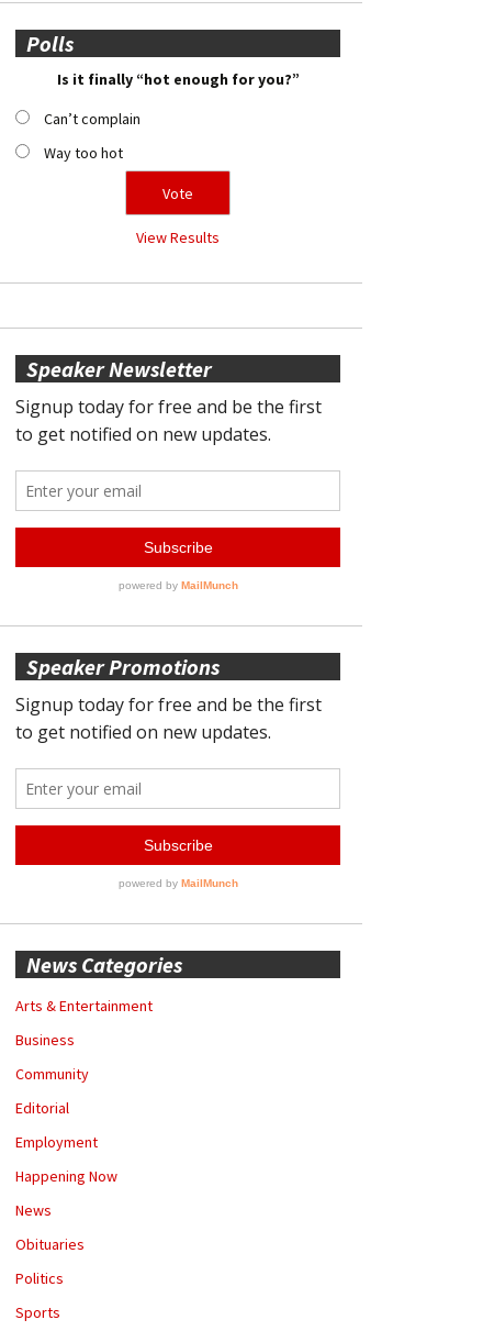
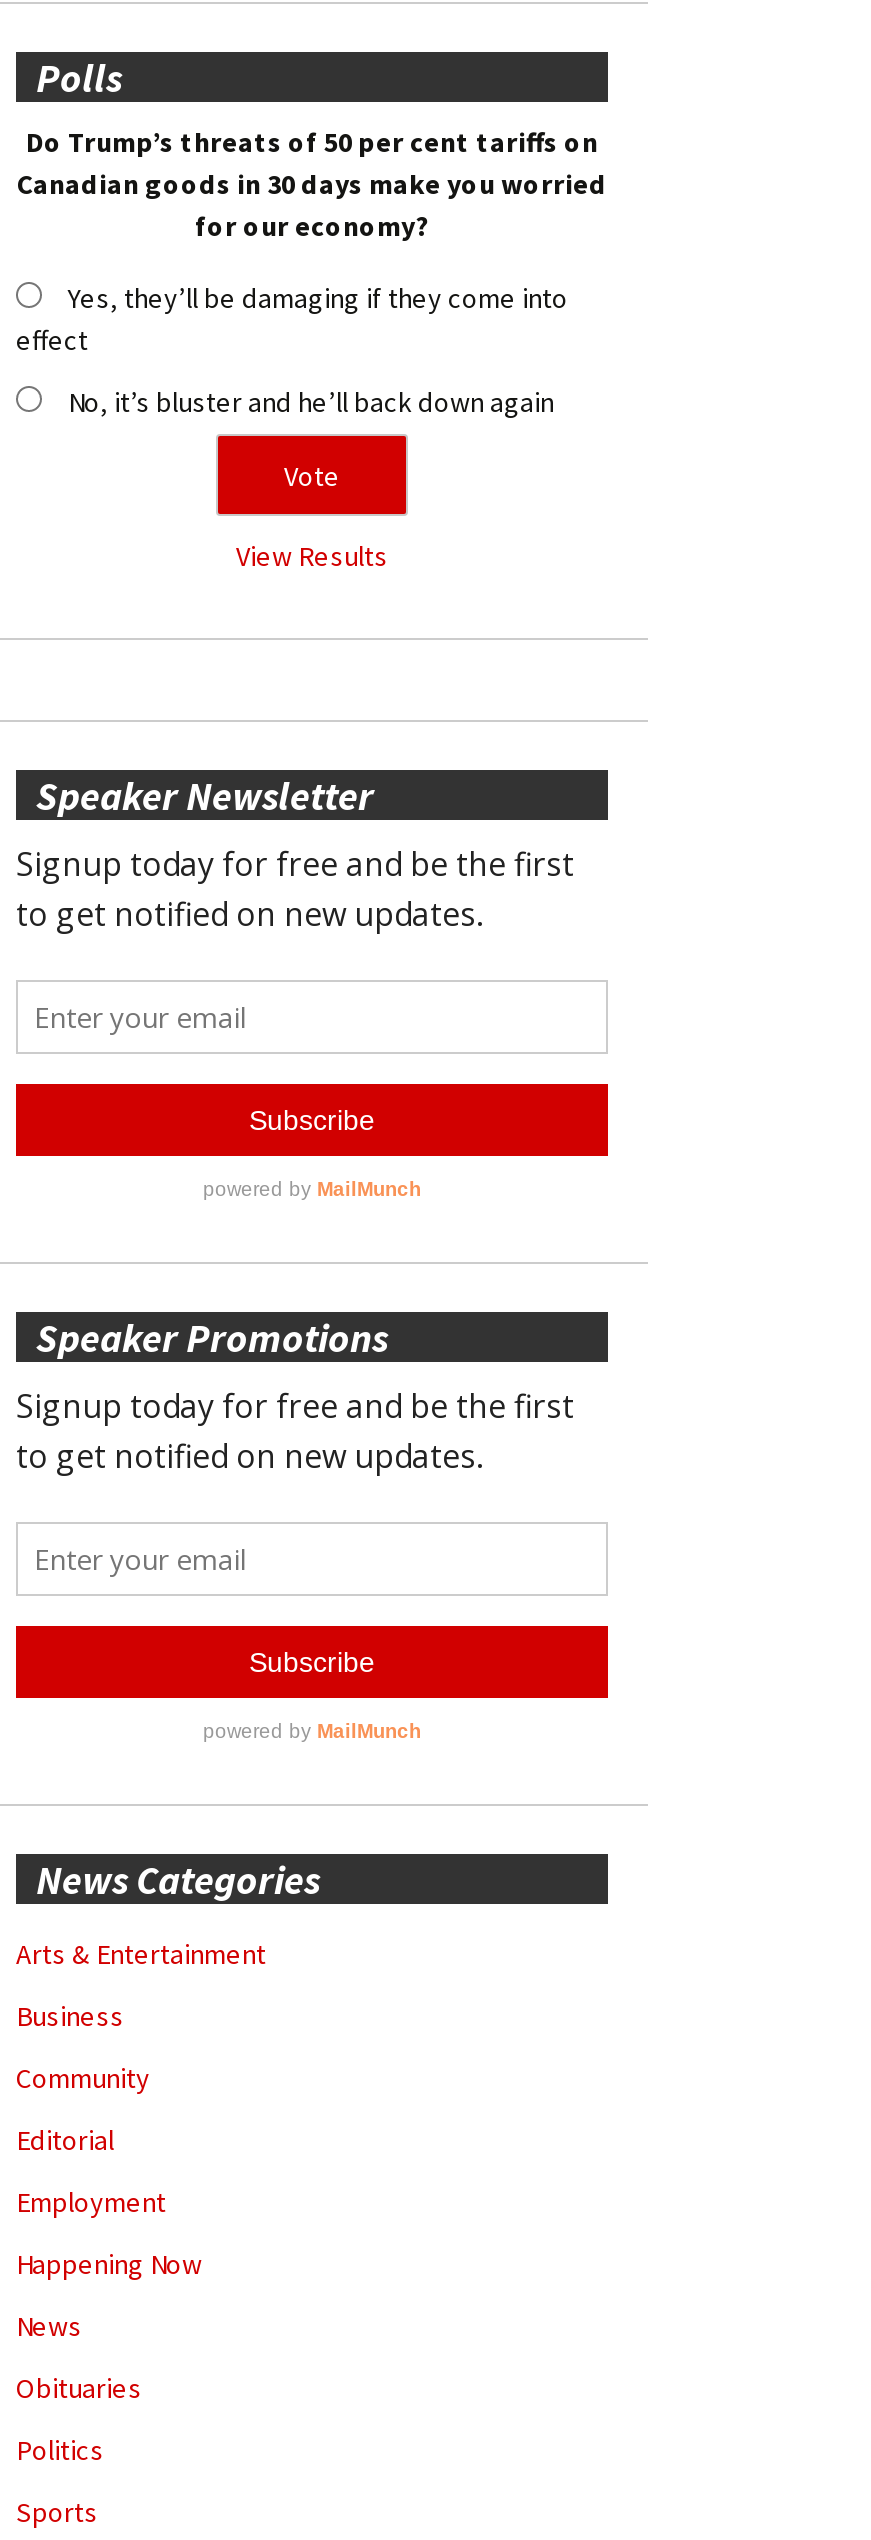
[57,69,299,89] Is it finally “hot enough for you?” -> [17,125,607,245] Do Trump’s threats of 50 per cent tariffs on | Canadian goods in 30 days make you worried | for our economy?
[44,109,141,128] Can’t complain -> [16,281,568,359] Yes, they’ll be damaging if they come into | effect
[44,143,123,162] Way too hot -> [68,385,554,421] No, it’s bluster and he’ll back down again

